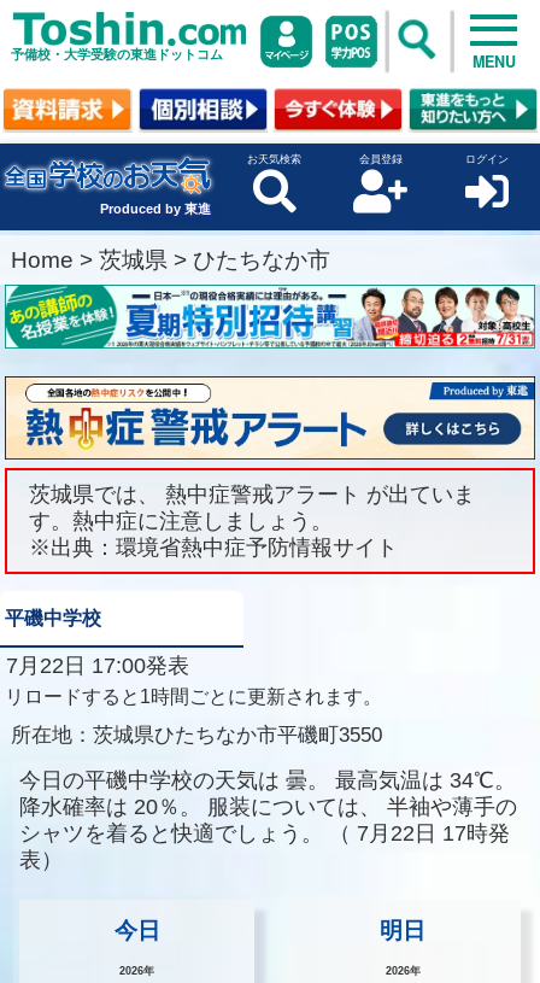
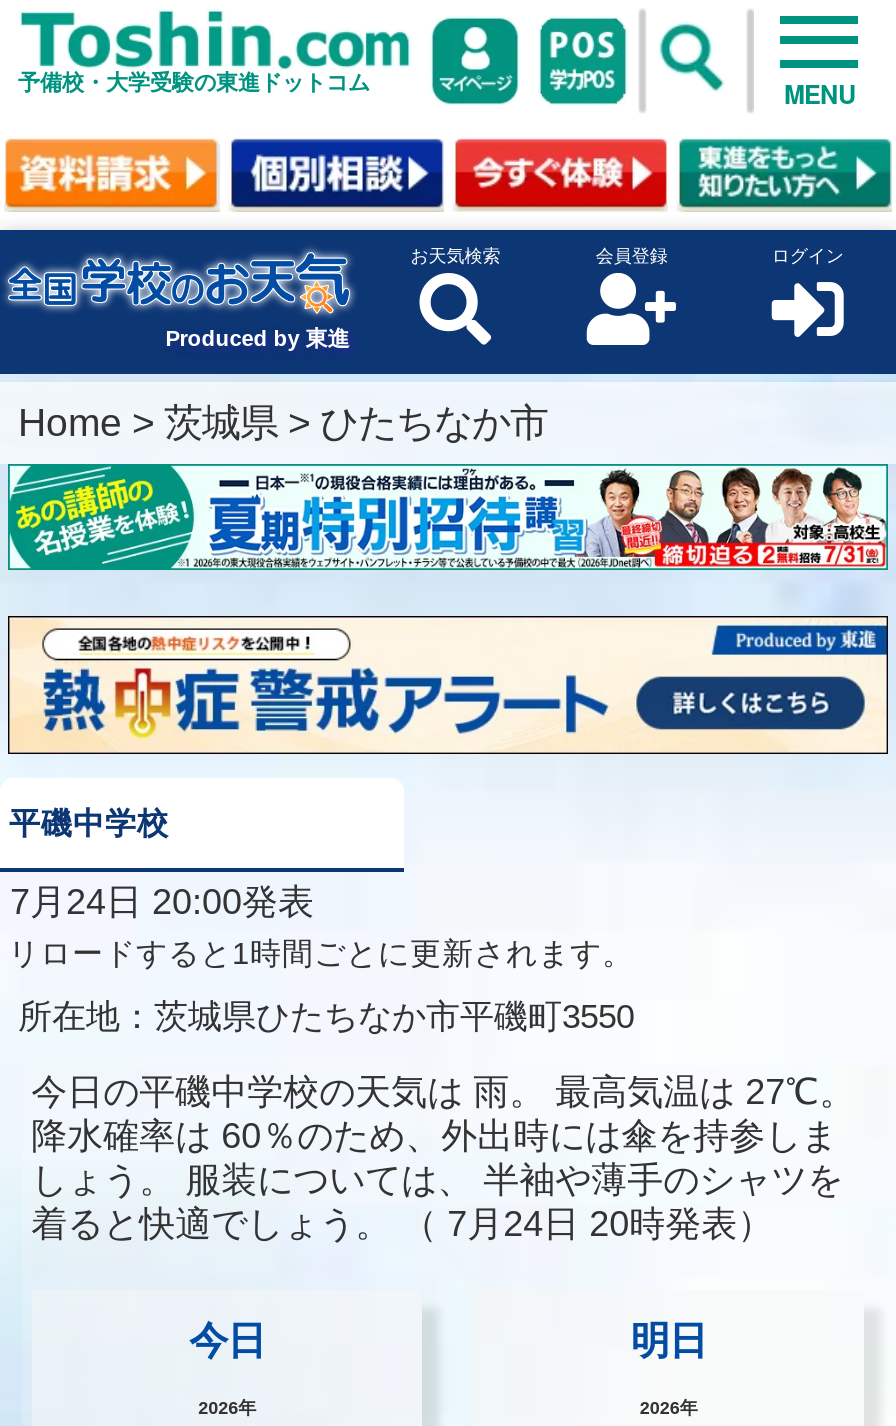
[4,467,536,575] [image] | 茨城県では、 熱中症警戒アラート が出ていま | す。熱中症に注意しましょう。 | ※出典：環境省熱中症予防情報サイト -> none
[0,654,189,678] 7月22日 17:00発表 -> [0,883,314,923] 7月24日 20:00発表
[19,768,517,872] 今日の平磯中学校の天気は 曇。 最高気温は 34℃。 | 降水確率は 20％。 服装については、 半袖や薄手の | シャツを着ると快適でしょう。（ 7月22日 17時発 | 表） -> [31,1072,855,1244] 今日の平磯中学校の天気は 雨。 最高気温は 27℃。 | 降水確率は 60％のため、外出時には傘を持参しま | しょう。 服装については、 半袖や薄手のシャツを | 着ると快適でしょう。（ 7月24日 20時発表）

